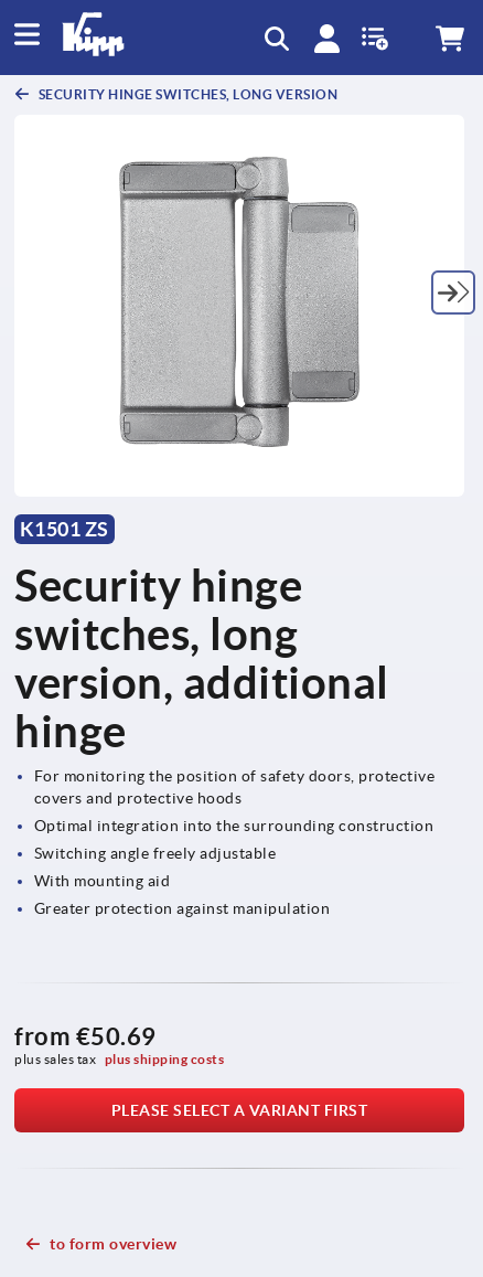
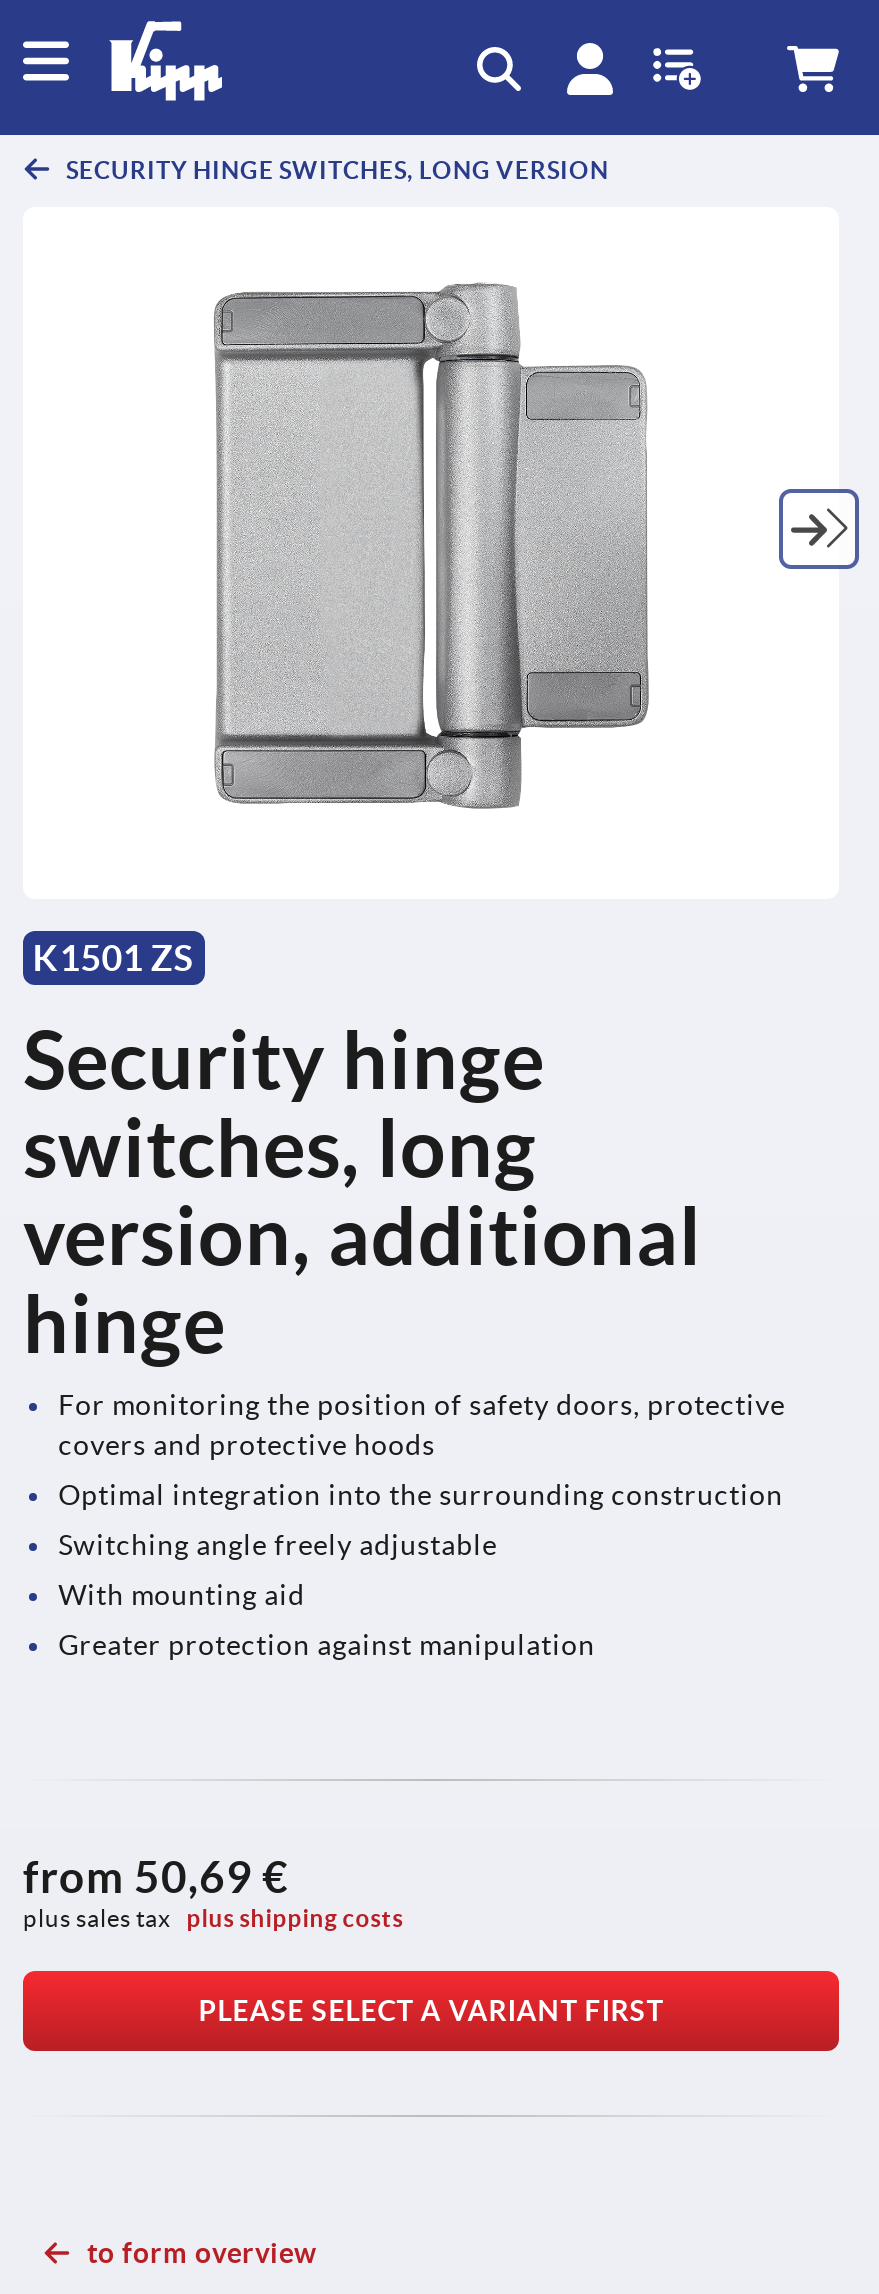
[14,1022,156,1049] from €50.69 -> [23,1851,289,1901] from 50,69 €

